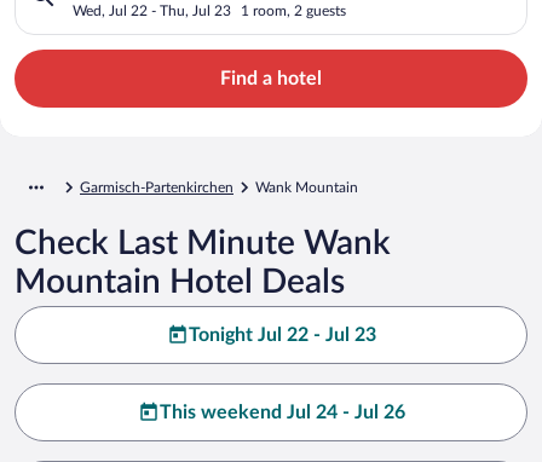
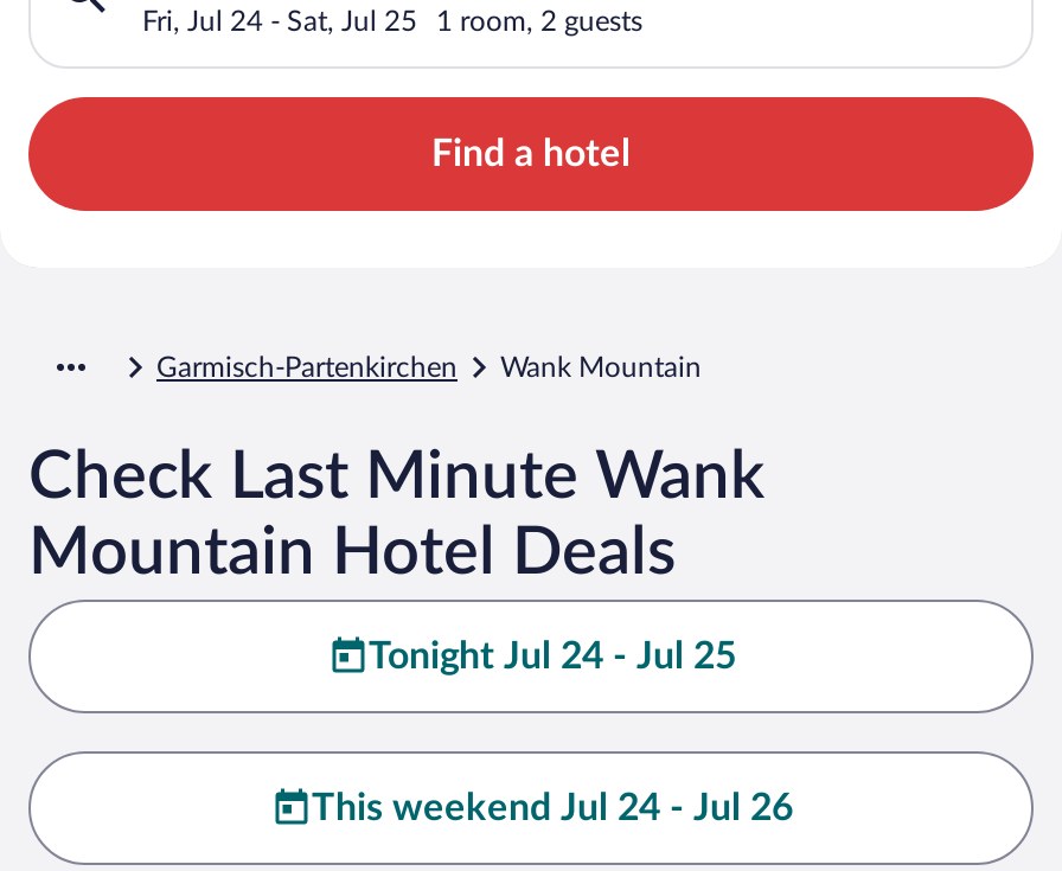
[73,3,231,18] Wed, Jul 22 - Thu, Jul 23 -> [142,6,417,35] Fri, Jul 24 - Sat, Jul 25
[188,325,376,344] Tonight Jul 22 - Jul 23 -> [369,637,736,675] Tonight Jul 24 - Jul 25

